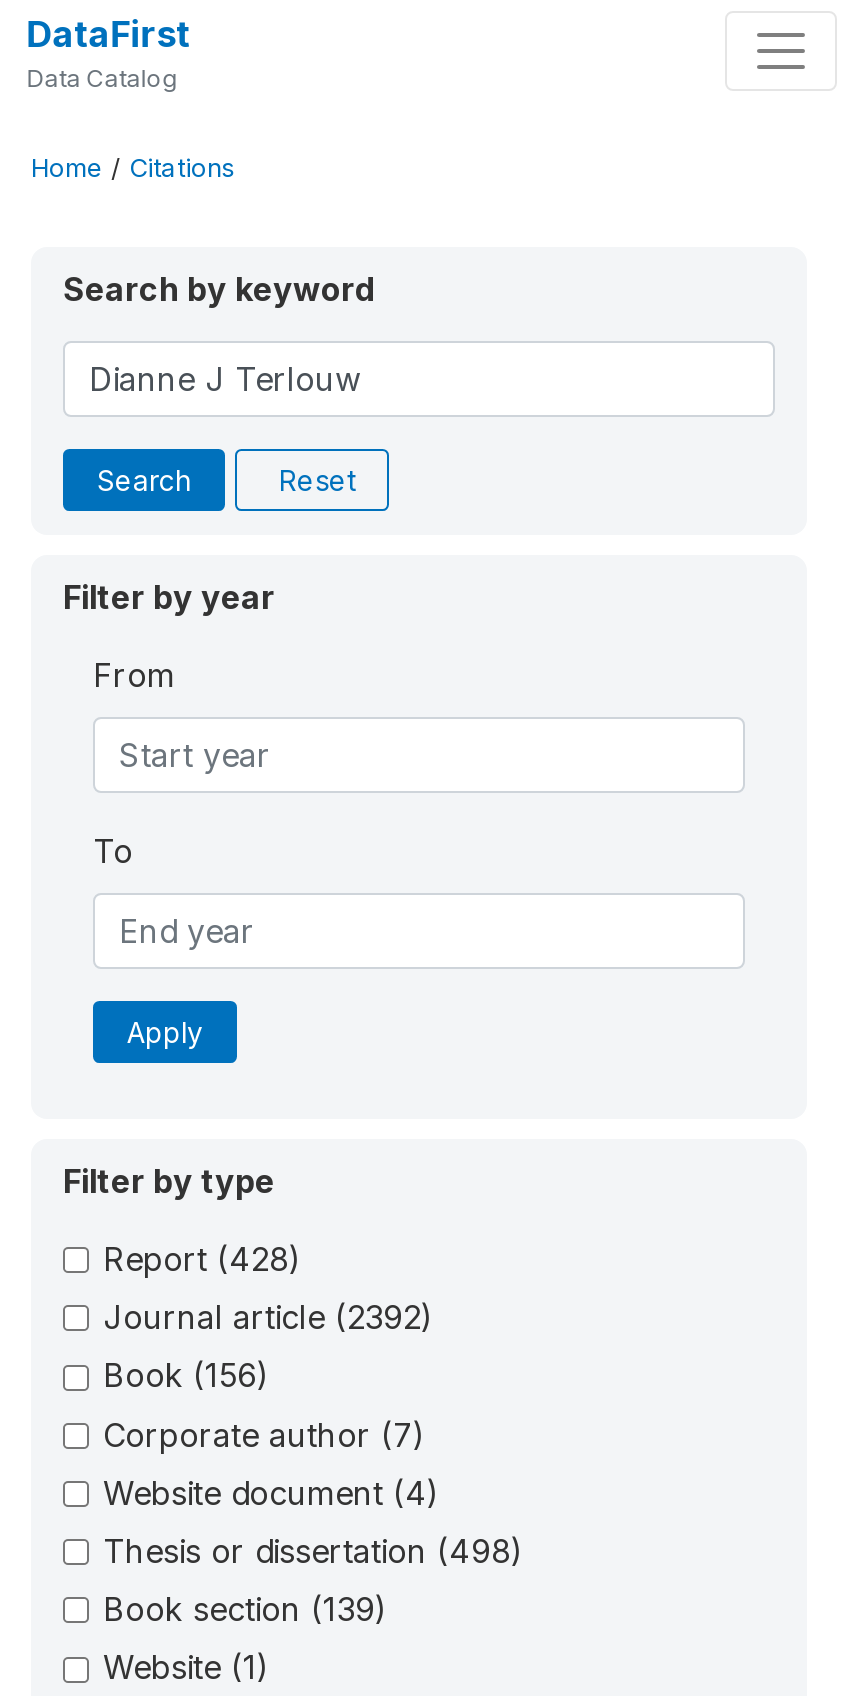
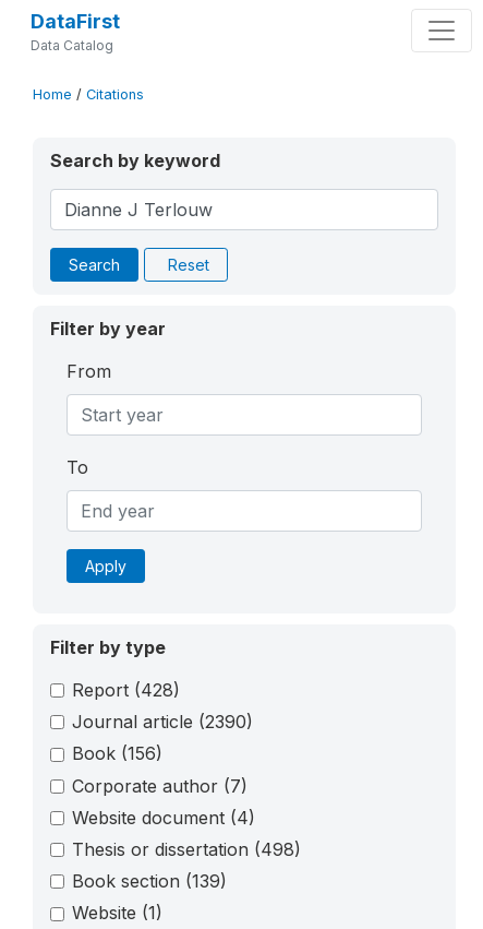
[103,1297,433,1337] Journal article (2392) -> [72,711,253,733] Journal article (2390)

